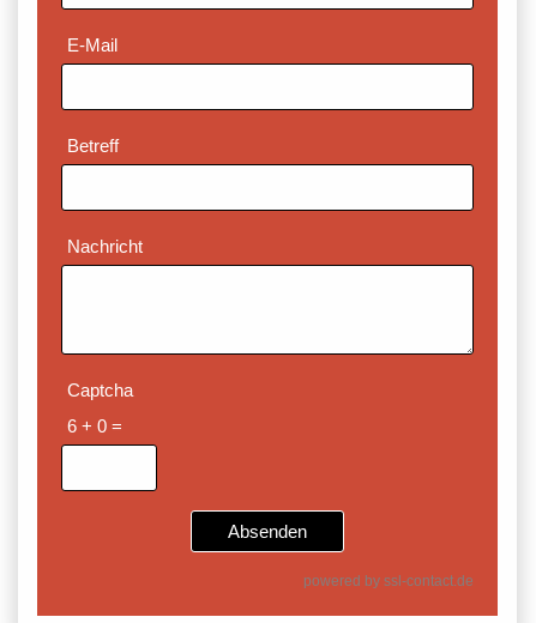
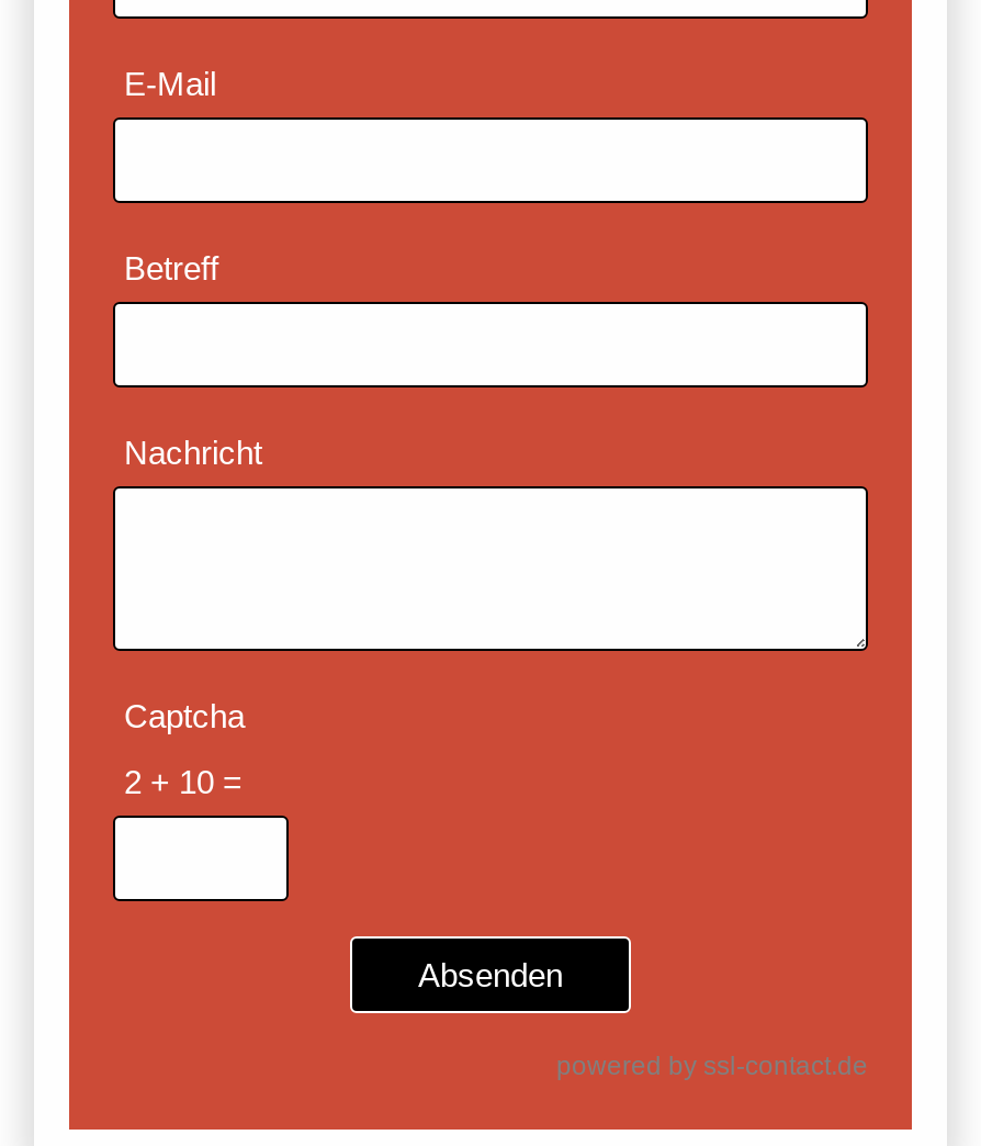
[67,416,122,437] 6 + 0 = -> [124,764,243,801] 2 + 10 =

